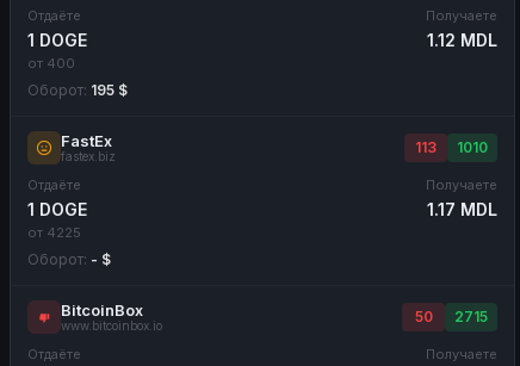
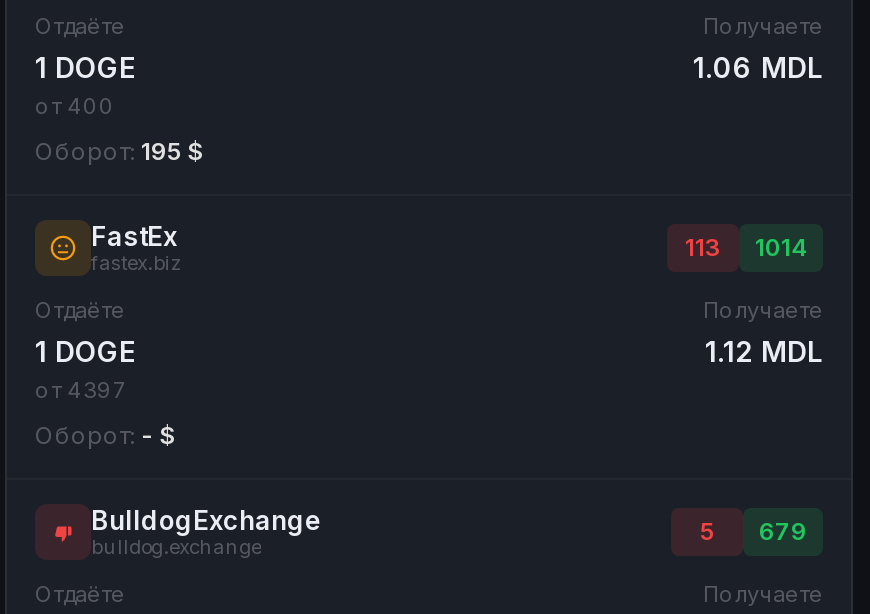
[427,29,497,49] 1.12 MDL -> [693,49,823,83] 1.06 MDL
[415,138,488,156] 113 1010 -> [685,231,807,261] 113 1014
[427,198,497,219] 1.17 MDL -> [705,333,823,367] 1.12 MDL
[27,224,81,240] от 4225 -> [35,375,125,403] от 4397
[61,300,162,333] BitcoinBox | www.bitcoinbox.io -> [91,504,321,558] BulldogExchange | bulldog.exchange
[414,307,488,325] 50 | 2715 -> [700,515,807,545] 5 | 679

